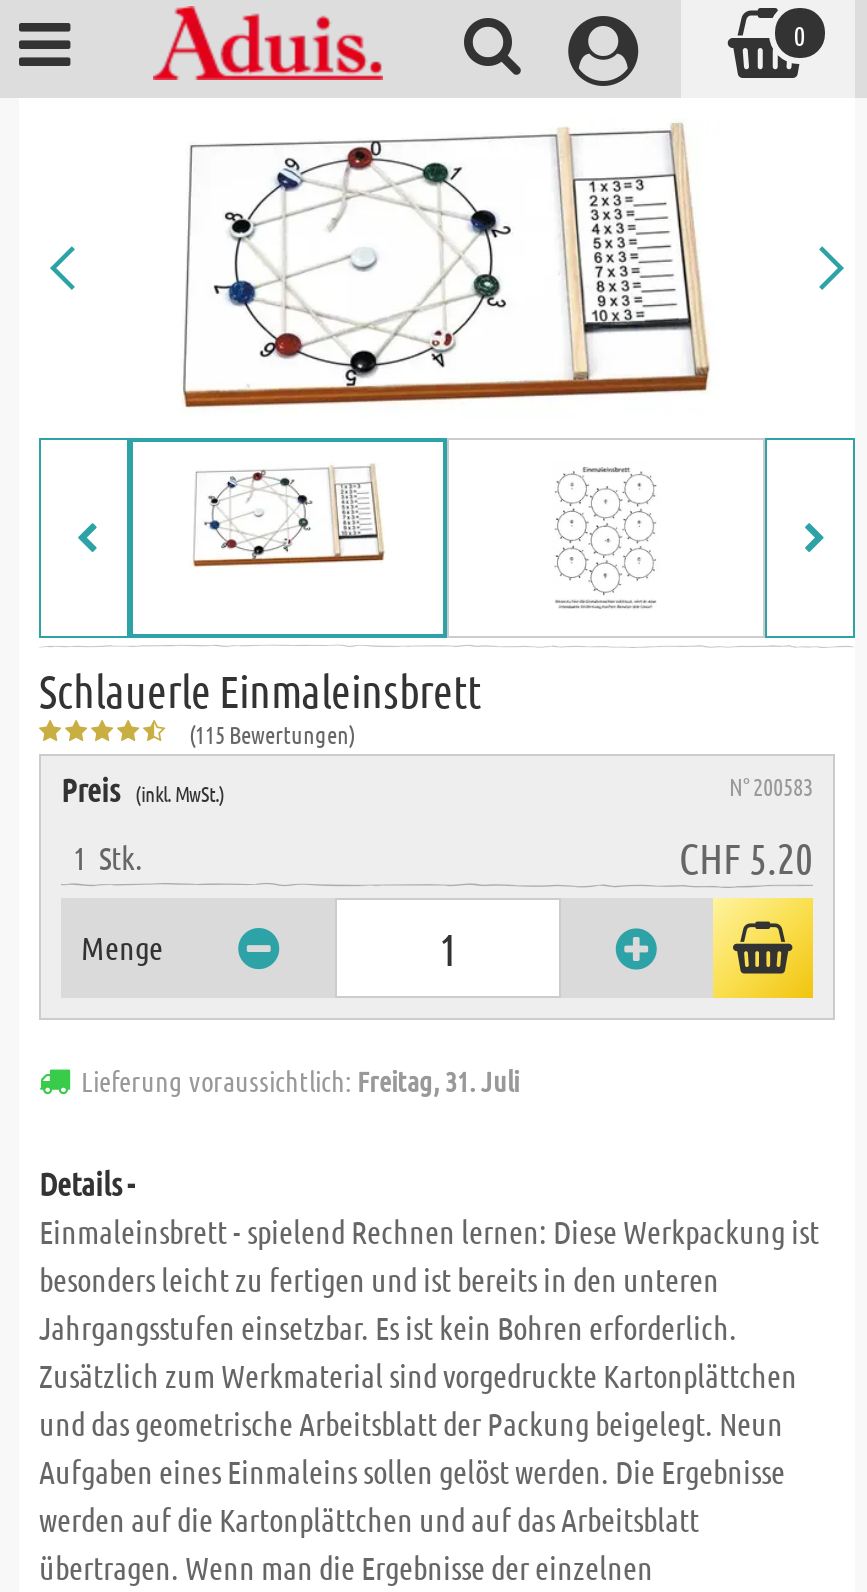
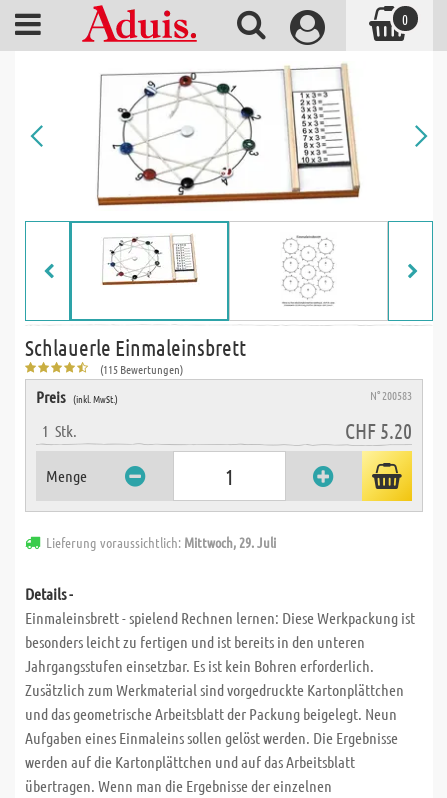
[81,1062,519,1098] Lieferung voraussichtlich: Freitag, 31. Juli -> [46,533,276,551] Lieferung voraussichtlich: Mittwoch, 29. Juli

